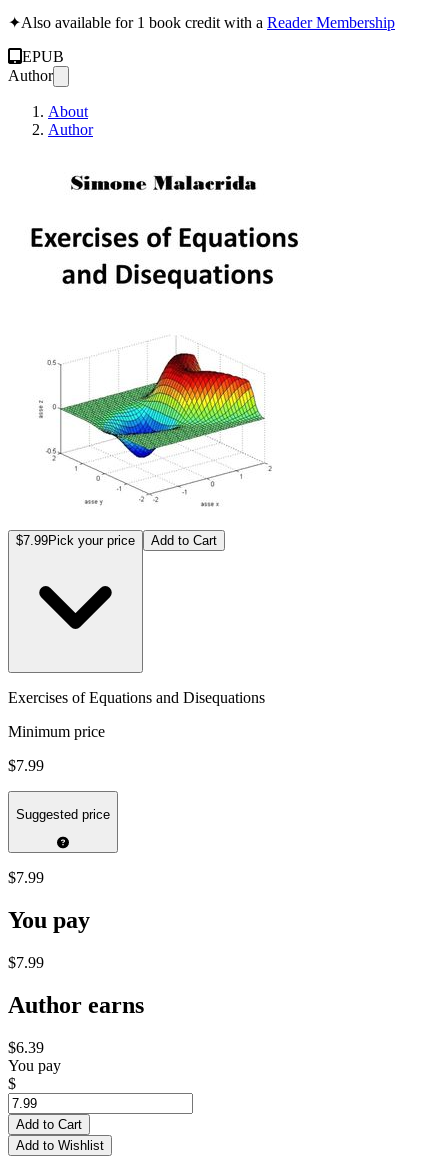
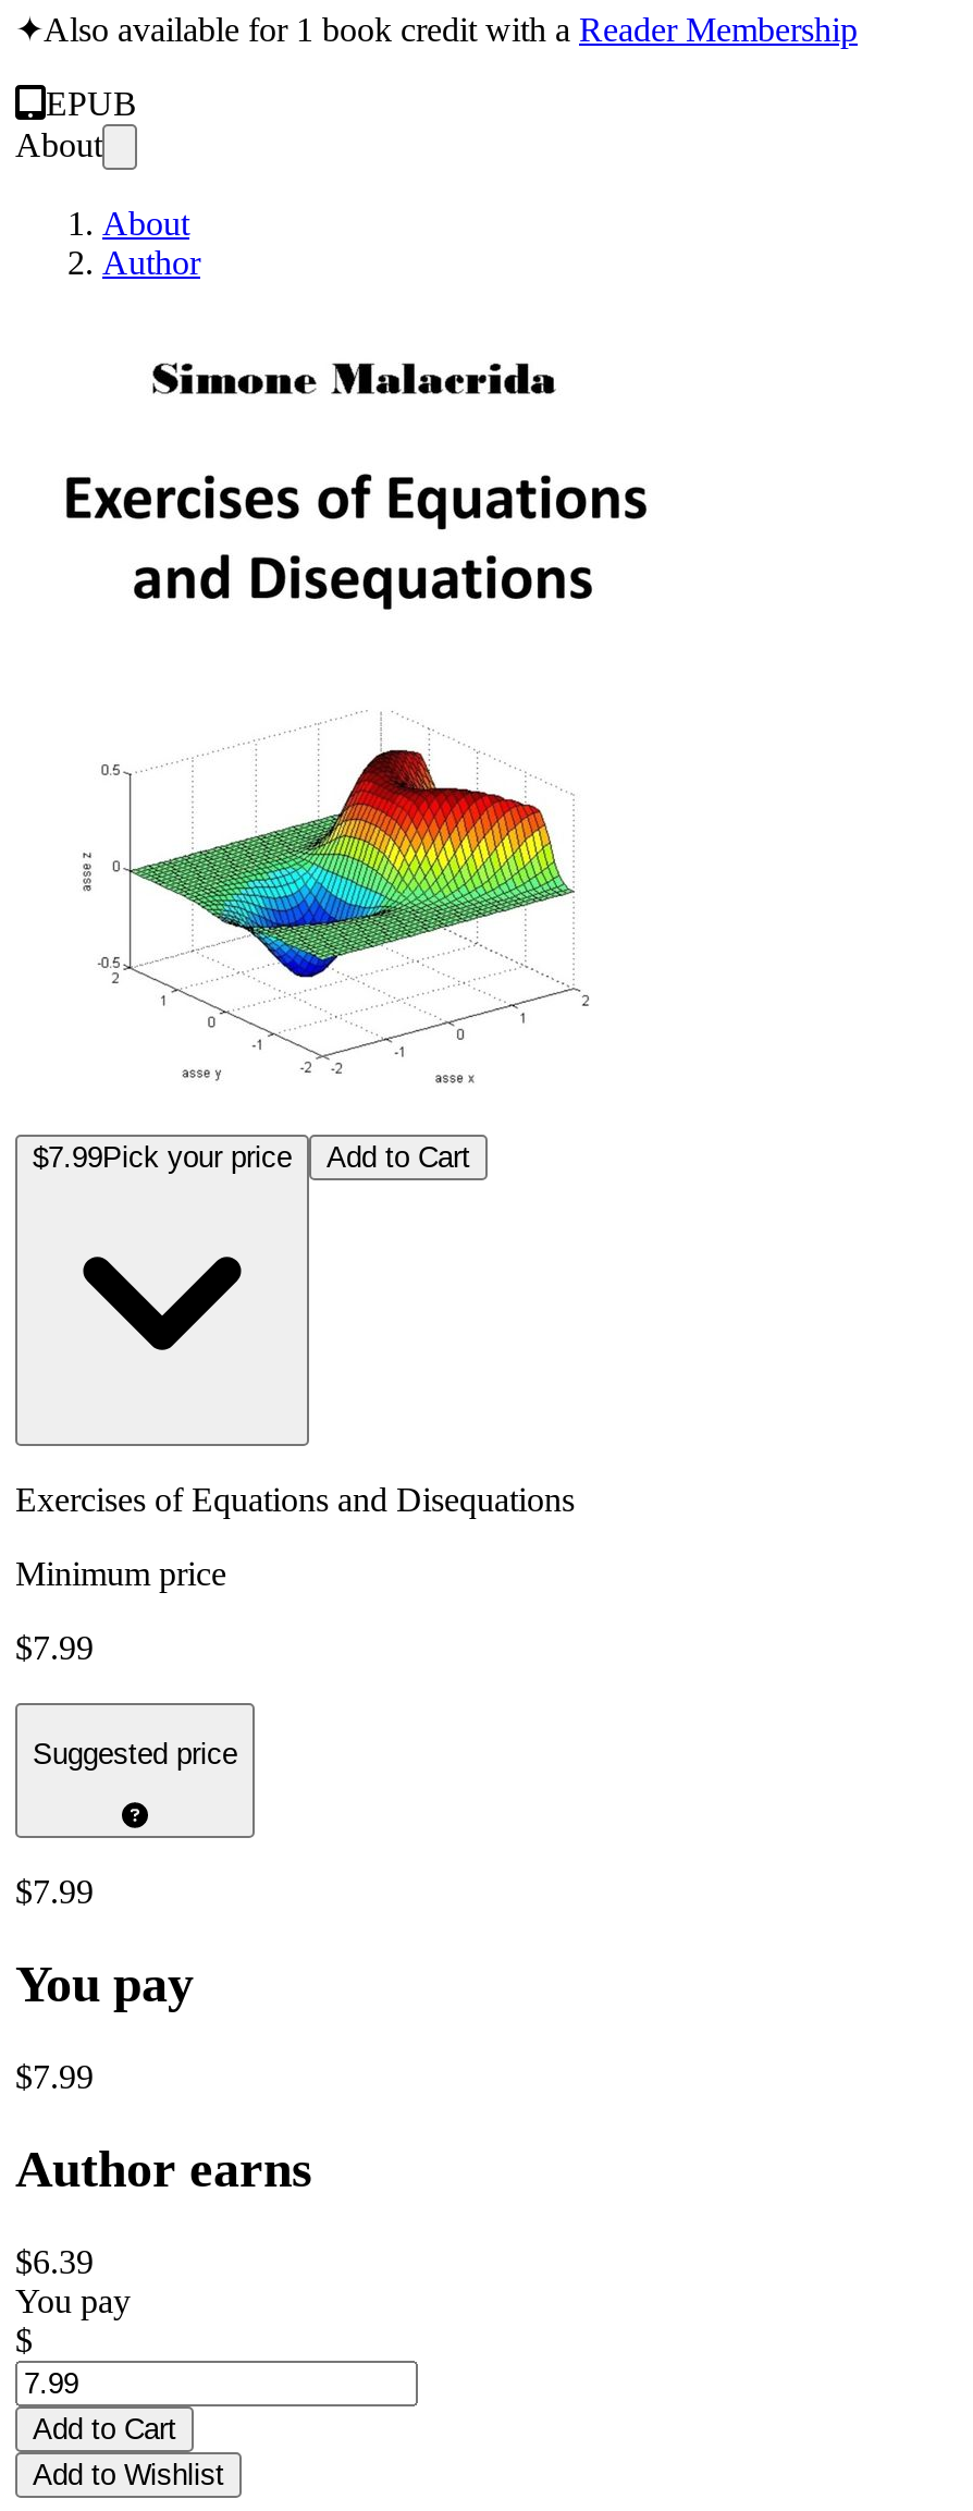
[8,67,53,84] Author -> [15,126,102,163] About

